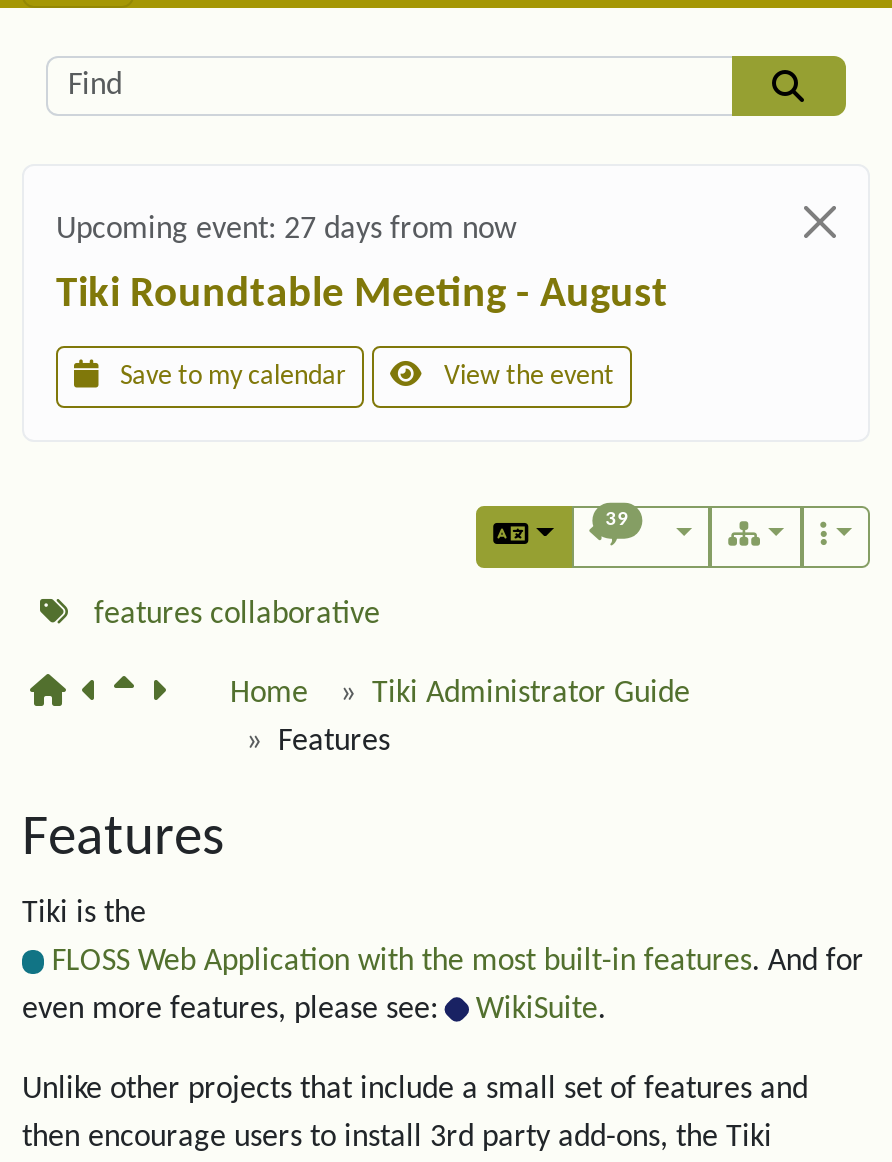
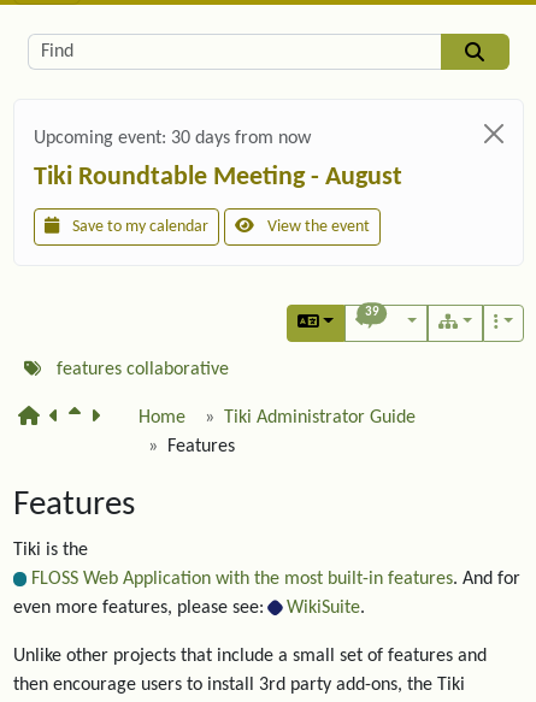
[56,214,516,246] Upcoming event: 27 days from now -> [34,129,311,148] Upcoming event: 30 days from now

